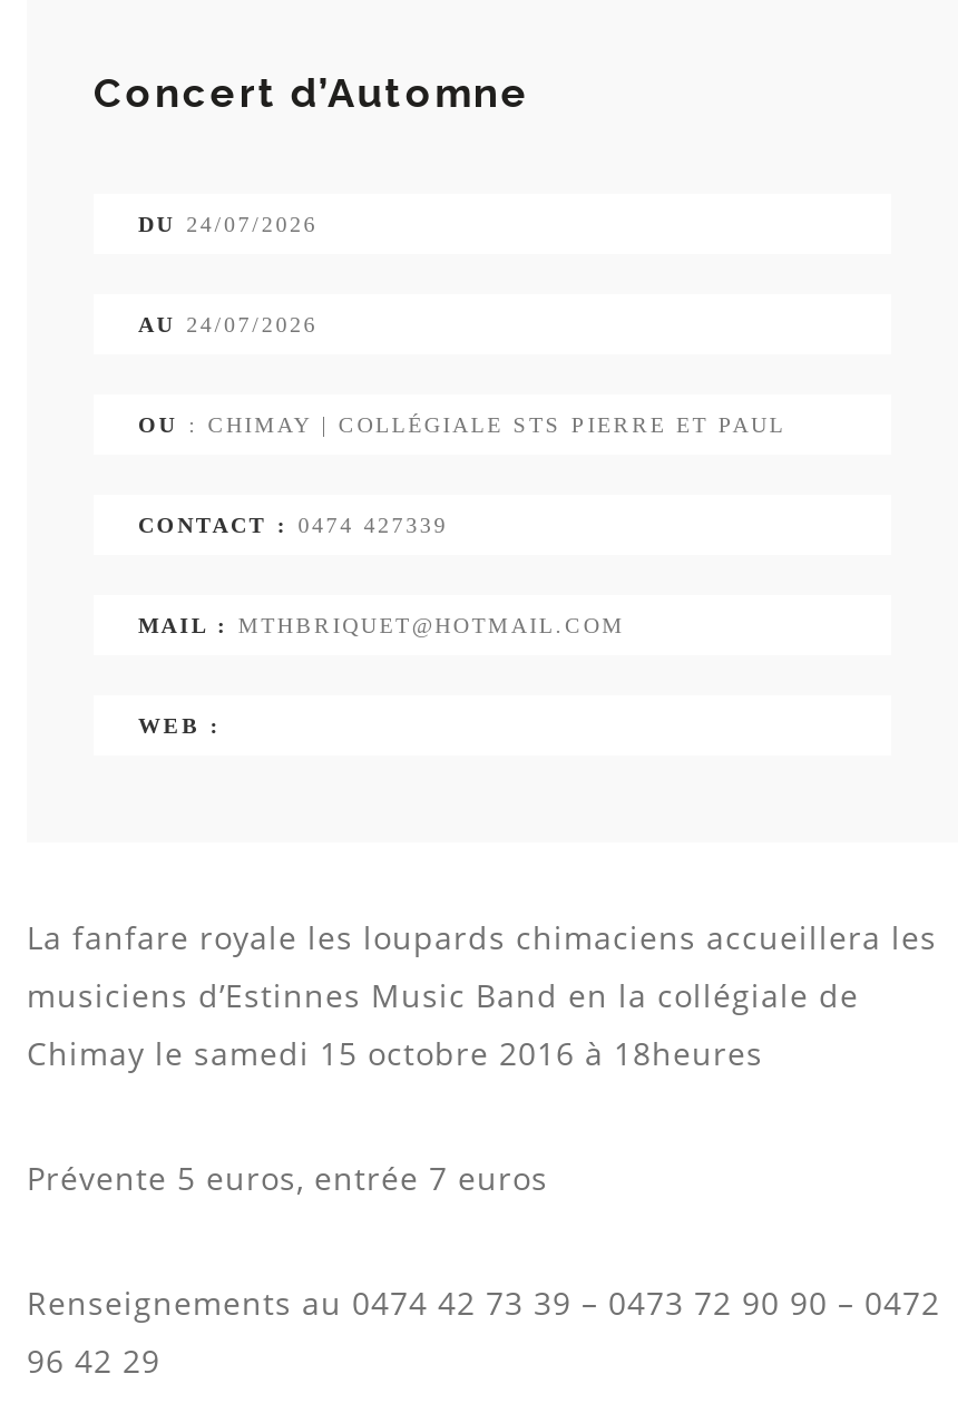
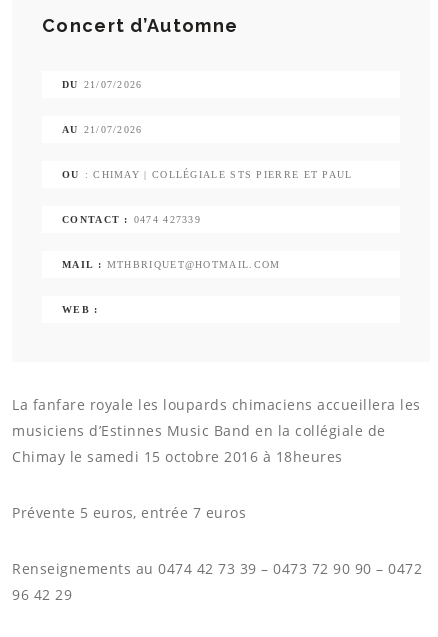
[138,212,318,236] DU 24/07/2026 -> [62,79,143,90] DU 21/07/2026
[138,312,318,337] AU 24/07/2026 -> [62,124,143,135] AU 21/07/2026

